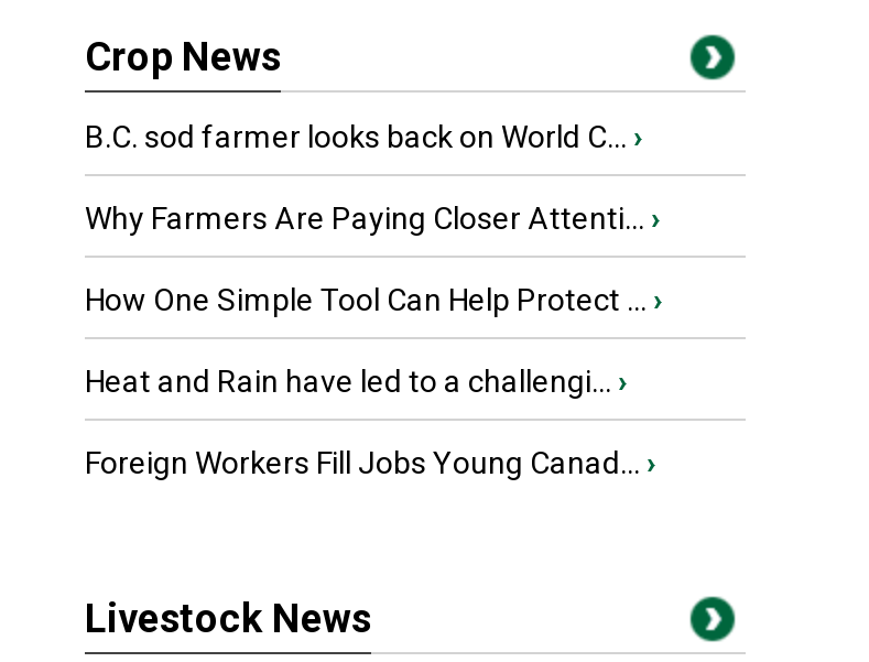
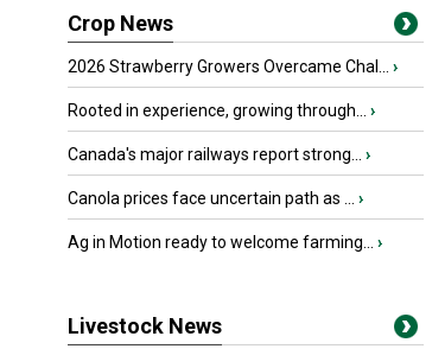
[85,118,642,153] B.C. sod farmer looks back on World C... › -> [68,57,398,75] 2026 Strawberry Growers Overcame Chal... ›
[85,200,660,235] Why Farmers Are Paying Closer Attenti... › -> [68,100,375,119] Rooted in experience, growing through... ›
[85,281,662,316] How One Simple Tool Can Help Protect ... › -> [68,144,370,163] Canada's major railways report strong... ›
[85,363,627,398] Heat and Rain have led to a challengi... › -> [68,188,363,207] Canola prices face uncertain path as ... ›
[85,444,655,479] Foreign Workers Fill Jobs Young Canad... › -> [68,232,382,251] Ag in Motion ready to welcome farming... ›

